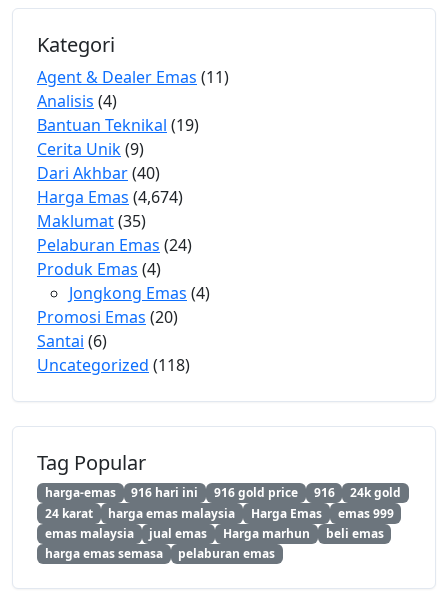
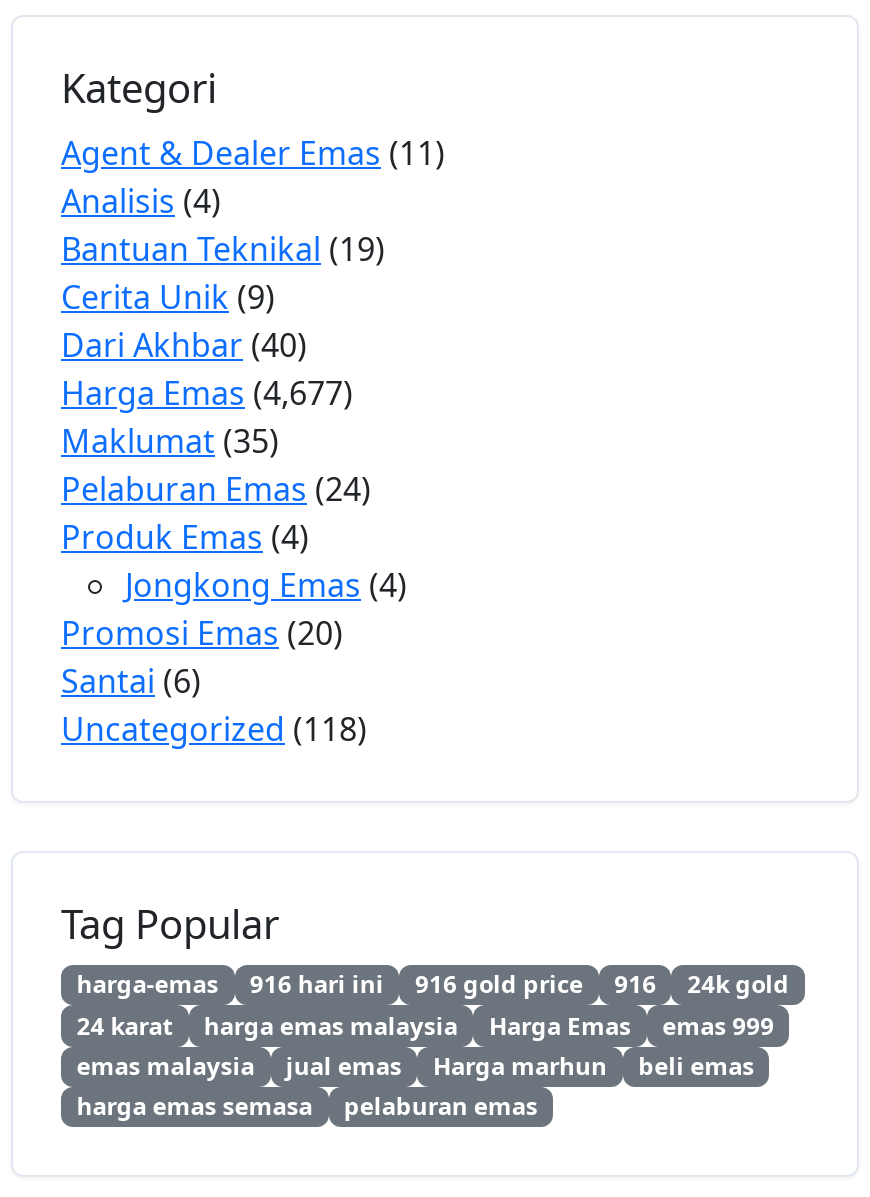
[37,186,183,208] Harga Emas (4,674) -> [61,371,353,415] Harga Emas (4,677)

